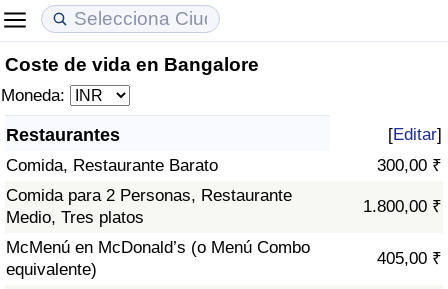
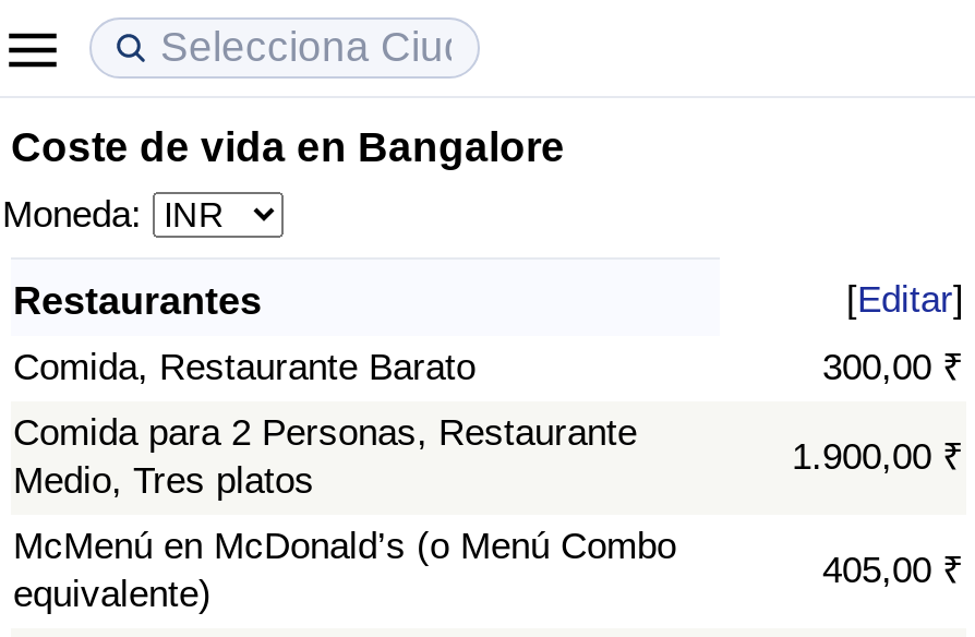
[363,197,442,216] 1.800,00 ₹ -> [792,437,964,479] 1.900,00 ₹

